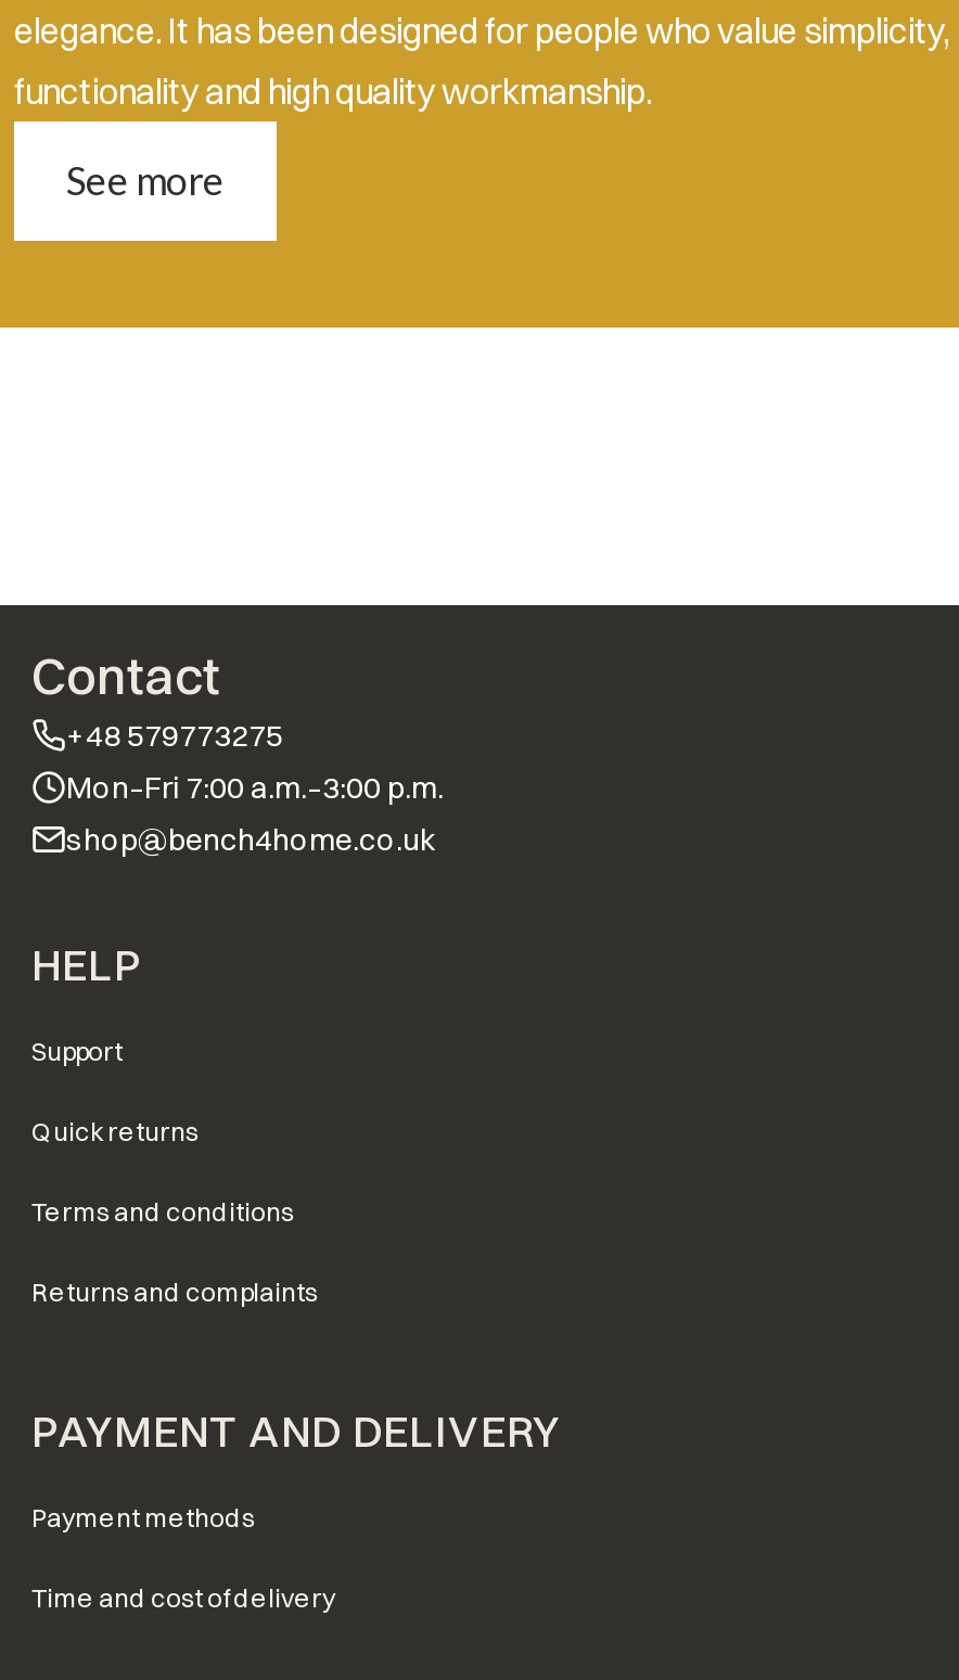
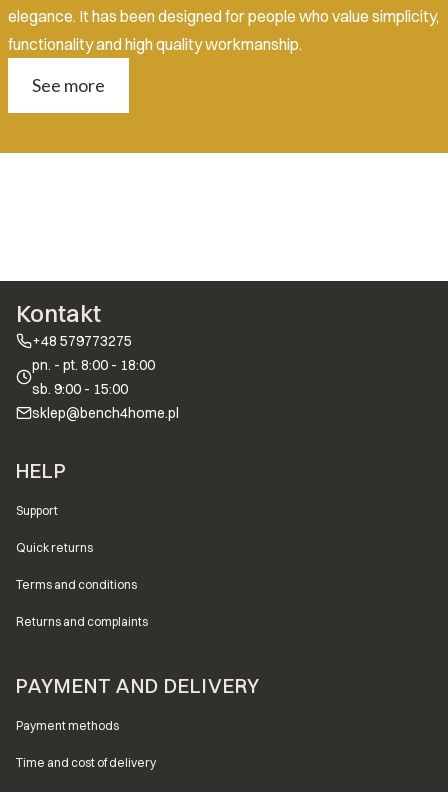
[31,643,220,708] Contact -> [16,298,101,328] Kontakt
[66,769,444,860] Mon–Fri 7:00 a.m.–3:00 p.m. | shop@bench4home.co.uk -> [32,356,179,422] pn. - pt. 8:00 - 18:00 | sb. 9:00 - 15:00 | sklep@bench4home.pl

